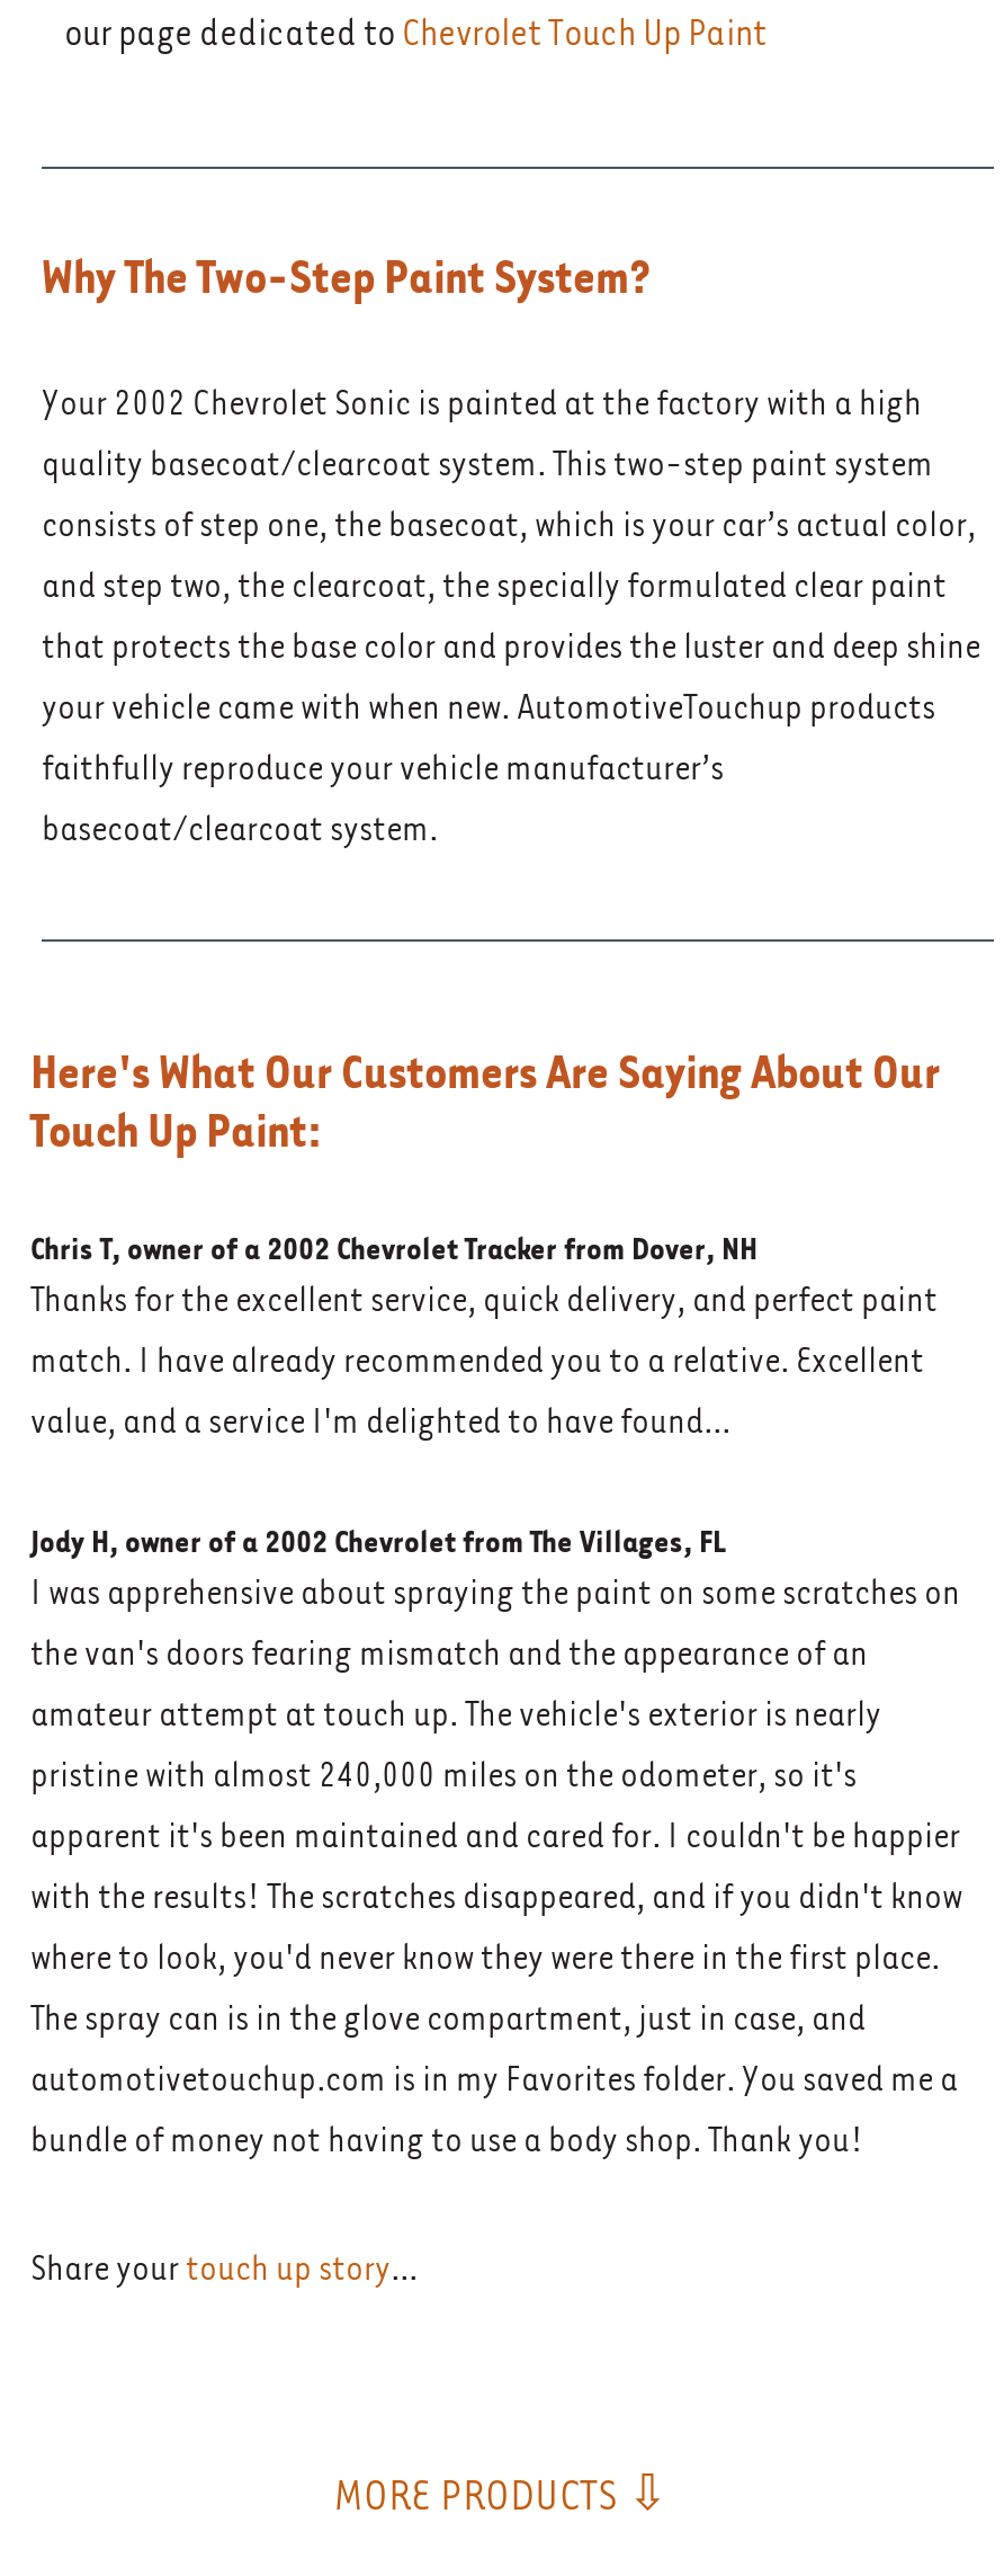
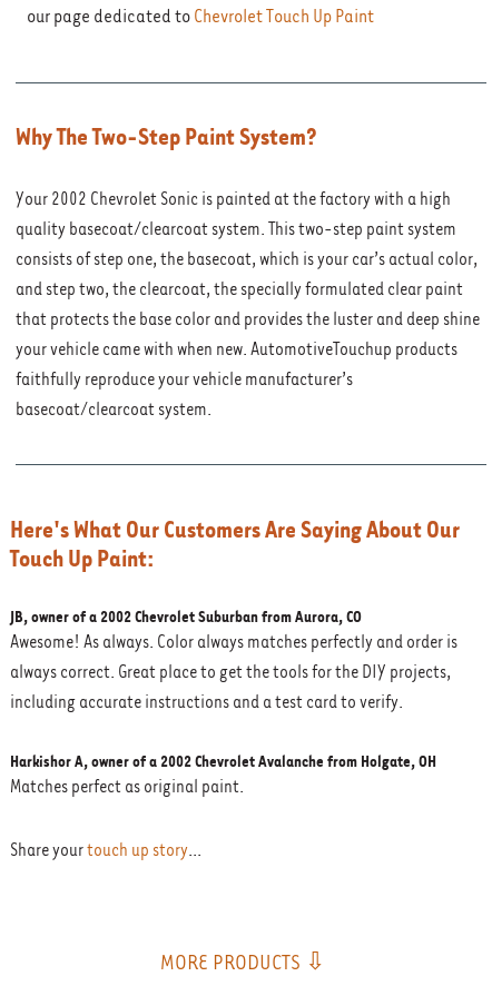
[30,1230,962,2160] Chris T, owner of a 2002 Chevrolet Tracker from Dover, NH | Thanks for the excellent service, quick delivery, and perfect paint | match. I have already recommended you to a relative. Excellent | value, and a service I'm delighted to have found... | Jody H, owner of a 2002 Chevrolet from The Villages, FL | I was apprehensive about spraying the paint on some scratches on | the van's doors fearing mismatch and the appearance of an | amateur attempt at touch up. The vehicle's exterior is nearly | pristine with almost 240,000 miles on the odometer, so it's | apparent it's been maintained and cared for. I couldn't be happier | with the results! The scratches disappeared, and if you didn't know | where to look, you'd never know they were there in the first place. | The spray can is in the glove compartment, just in case, and | automotivetouchup.com is in my Favorites folder. You saved me a | bundle of money not having to use a body shop. Thank you! -> [10,608,457,797] JB, owner of a 2002 Chevrolet Suburban from Aurora, CO | Awesome! As always. Color always matches perfectly and order is | always correct. Great place to get the tools for the DIY projects, | including accurate instructions and a test card to verify. | Harkishor A, owner of a 2002 Chevrolet Avalanche from Holgate, OH | Matches perfect as original paint.

